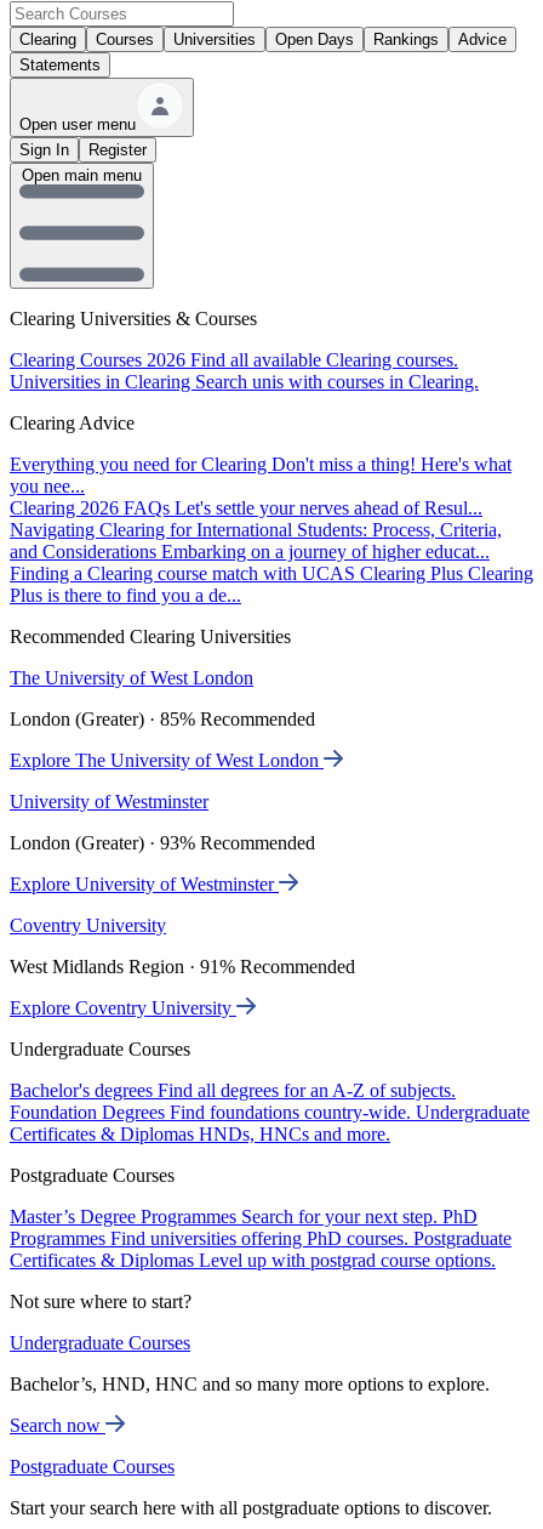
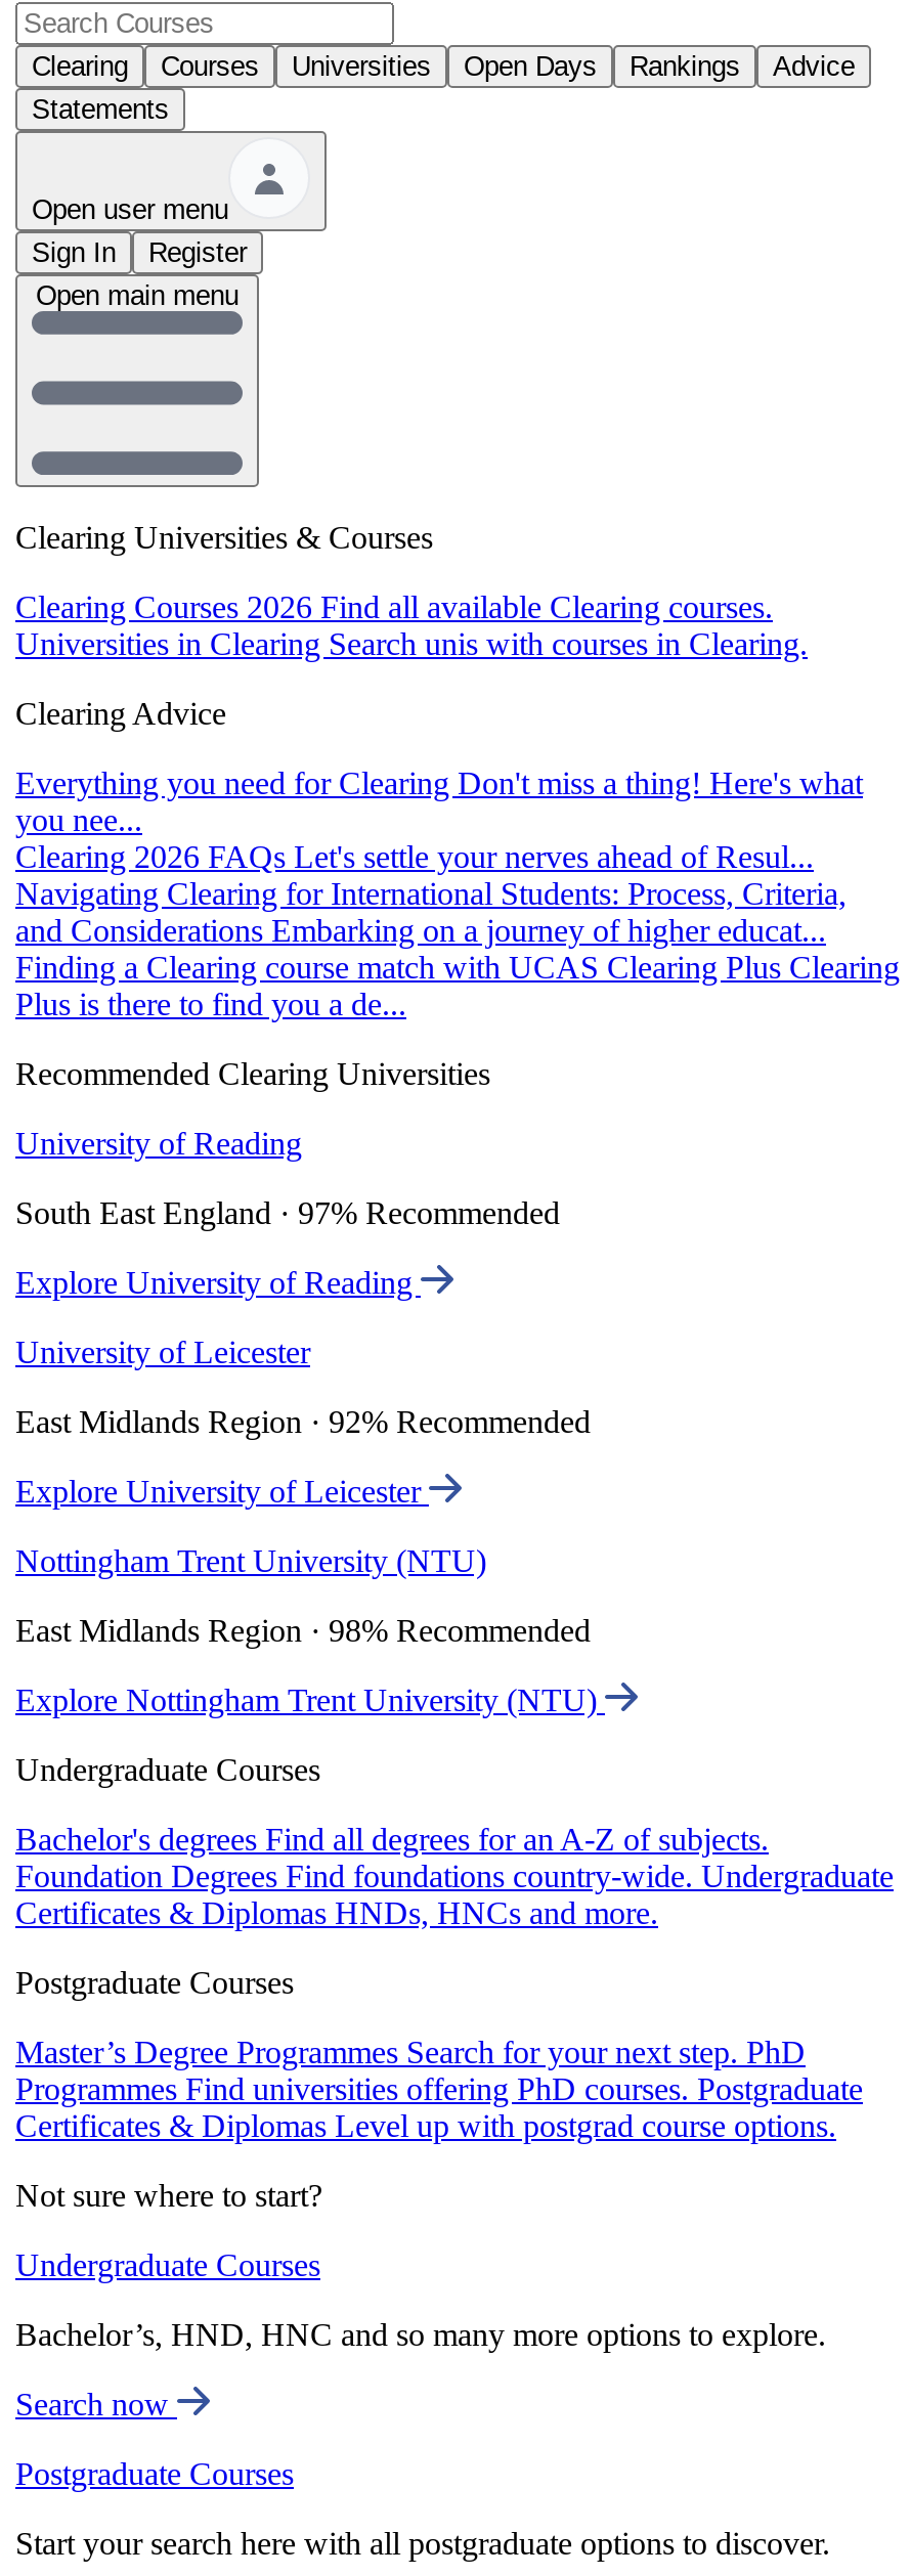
[10,668,253,688] The University of West London -> [15,1126,302,1161] University of Reading
[10,709,315,729] London (Greater) · 85% Recommended -> [15,1196,560,1230] South East England · 97% Recommended
[10,750,324,771] Explore The University of West London -> [15,1265,421,1300] Explore University of Reading
[10,791,208,812] University of Westminster -> [15,1335,310,1370] University of Leicester
[10,833,315,853] London (Greater) · 93% Recommended -> [15,1404,591,1439] East Midlands Region · 92% Recommended
[10,874,279,894] Explore University of Westminster -> [15,1474,429,1509] Explore University of Leicester
[10,915,166,936] Coventry University -> [15,1544,486,1578] Nottingham Trent University (NTU)
[10,956,355,977] West Midlands Region · 91% Recommended -> [15,1613,591,1648] East Midlands Region · 98% Recommended
[10,998,236,1018] Explore Coventry University -> [15,1683,605,1718] Explore Nottingham Trent University (NTU)

